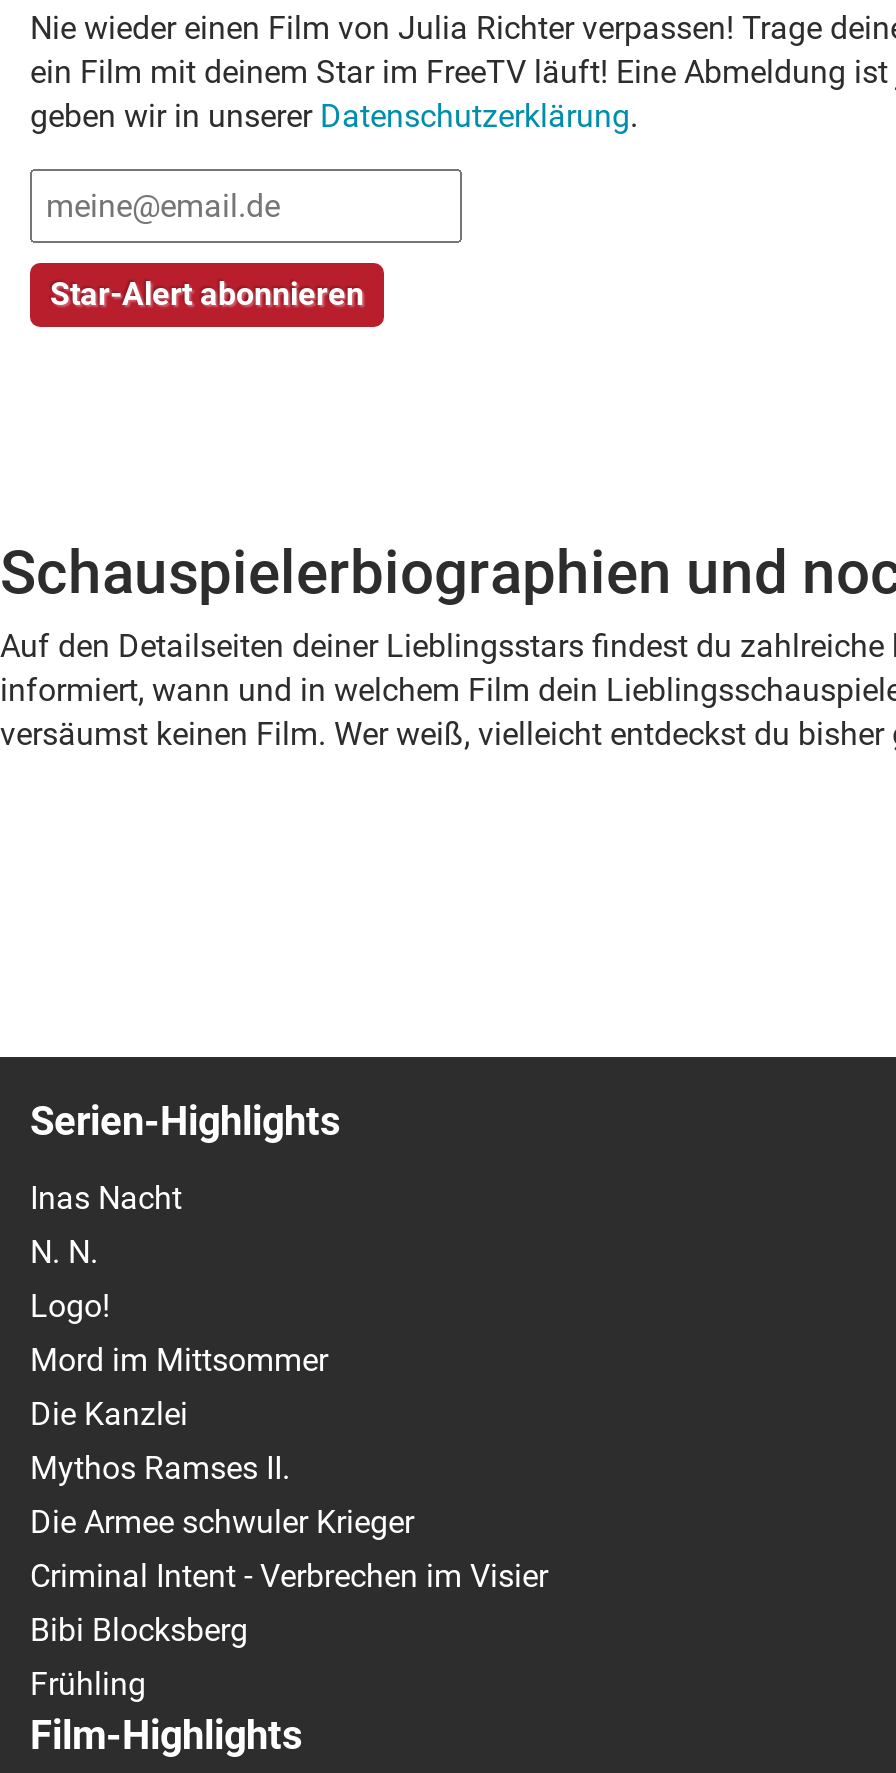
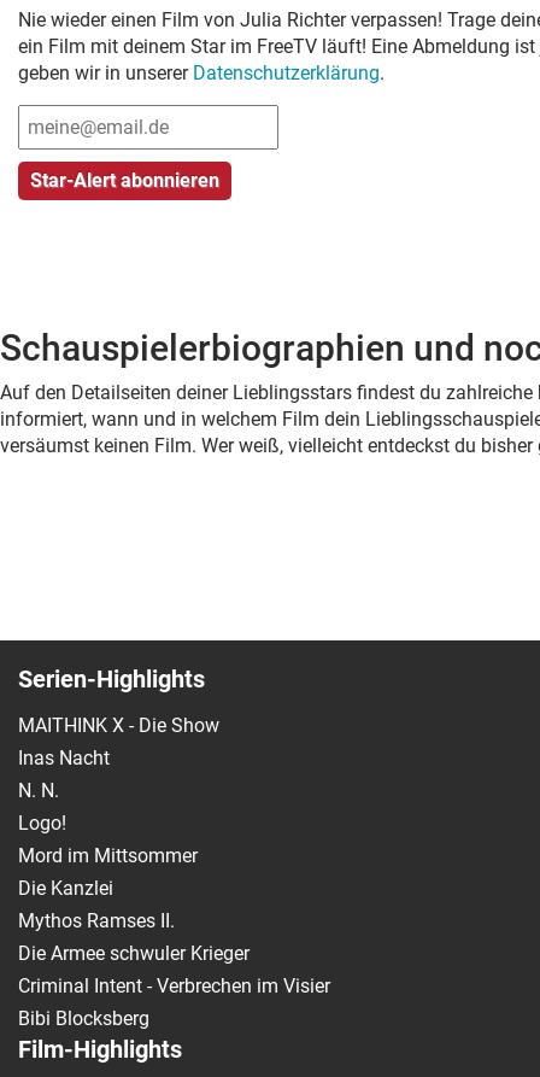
none -> [18,714,219,737] MAITHINK X - Die Show
moved [30,1179,548,1649] -> [18,746,330,1030]: Inas Nacht | N. N. | Logo! | ... | Criminal Intent - Verbrechen im Visier | Bibi Blocksberg
[30,1665,146,1703] Frühling -> none

